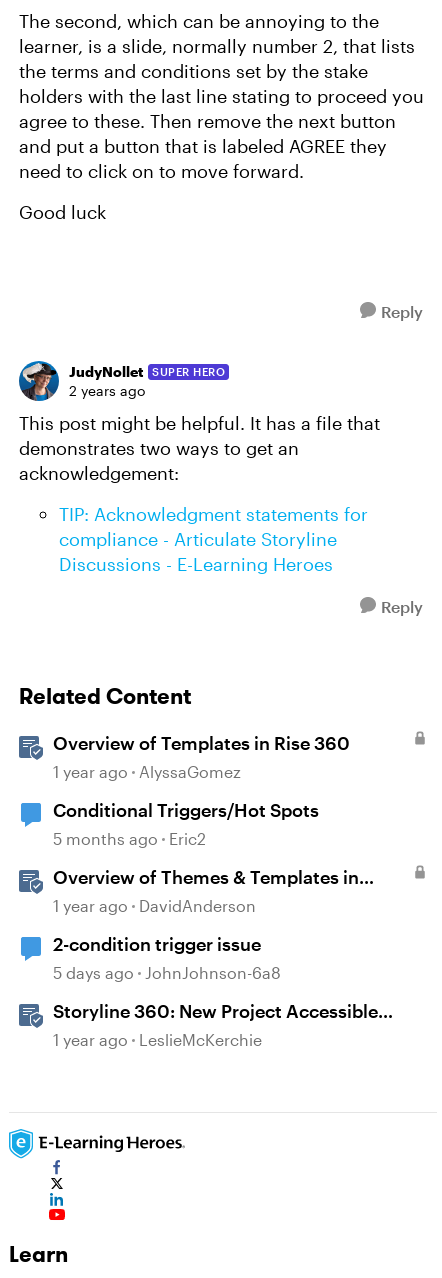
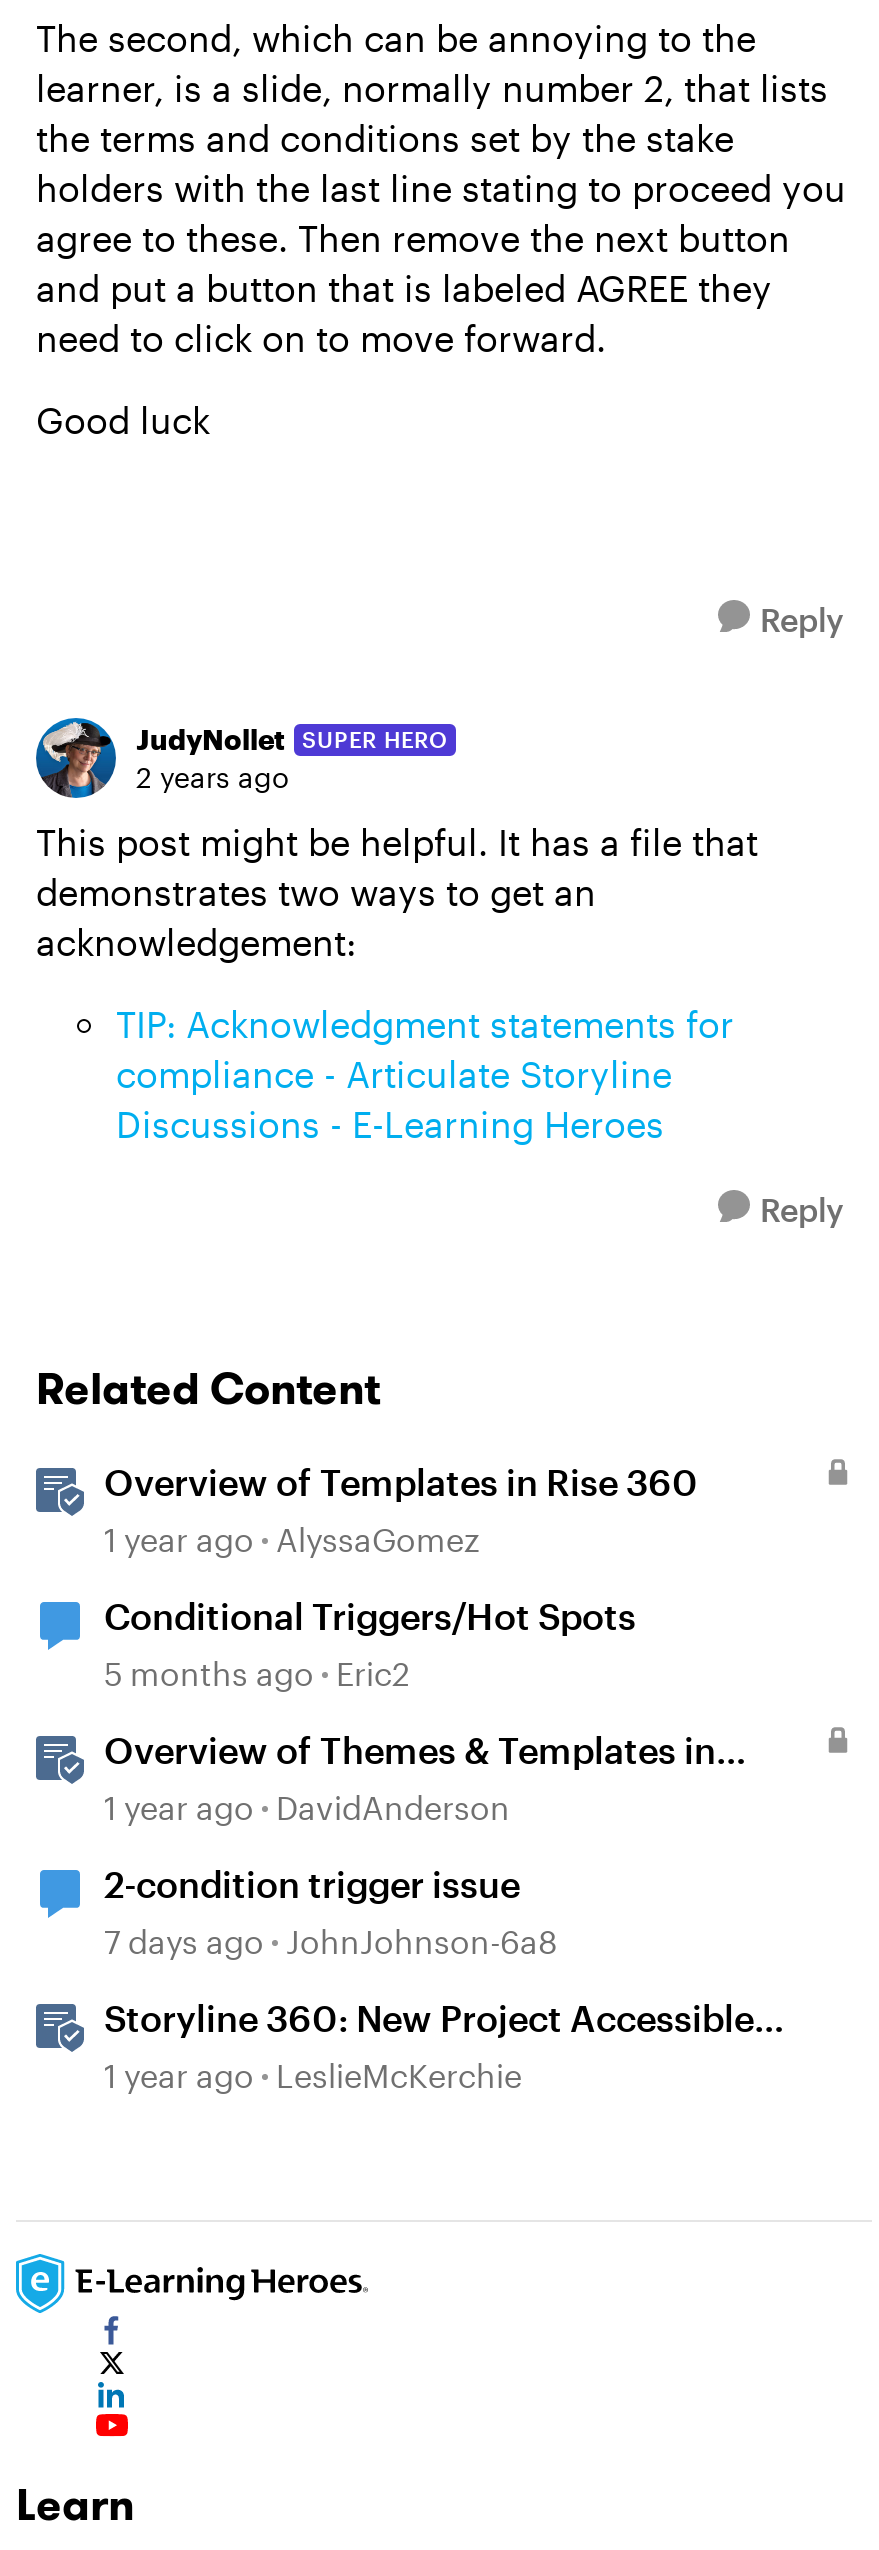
[53,963,281,982] 5 days ago JohnJohnson-6a8 -> [104,1922,558,1960] 7 days ago JohnJohnson-6a8

